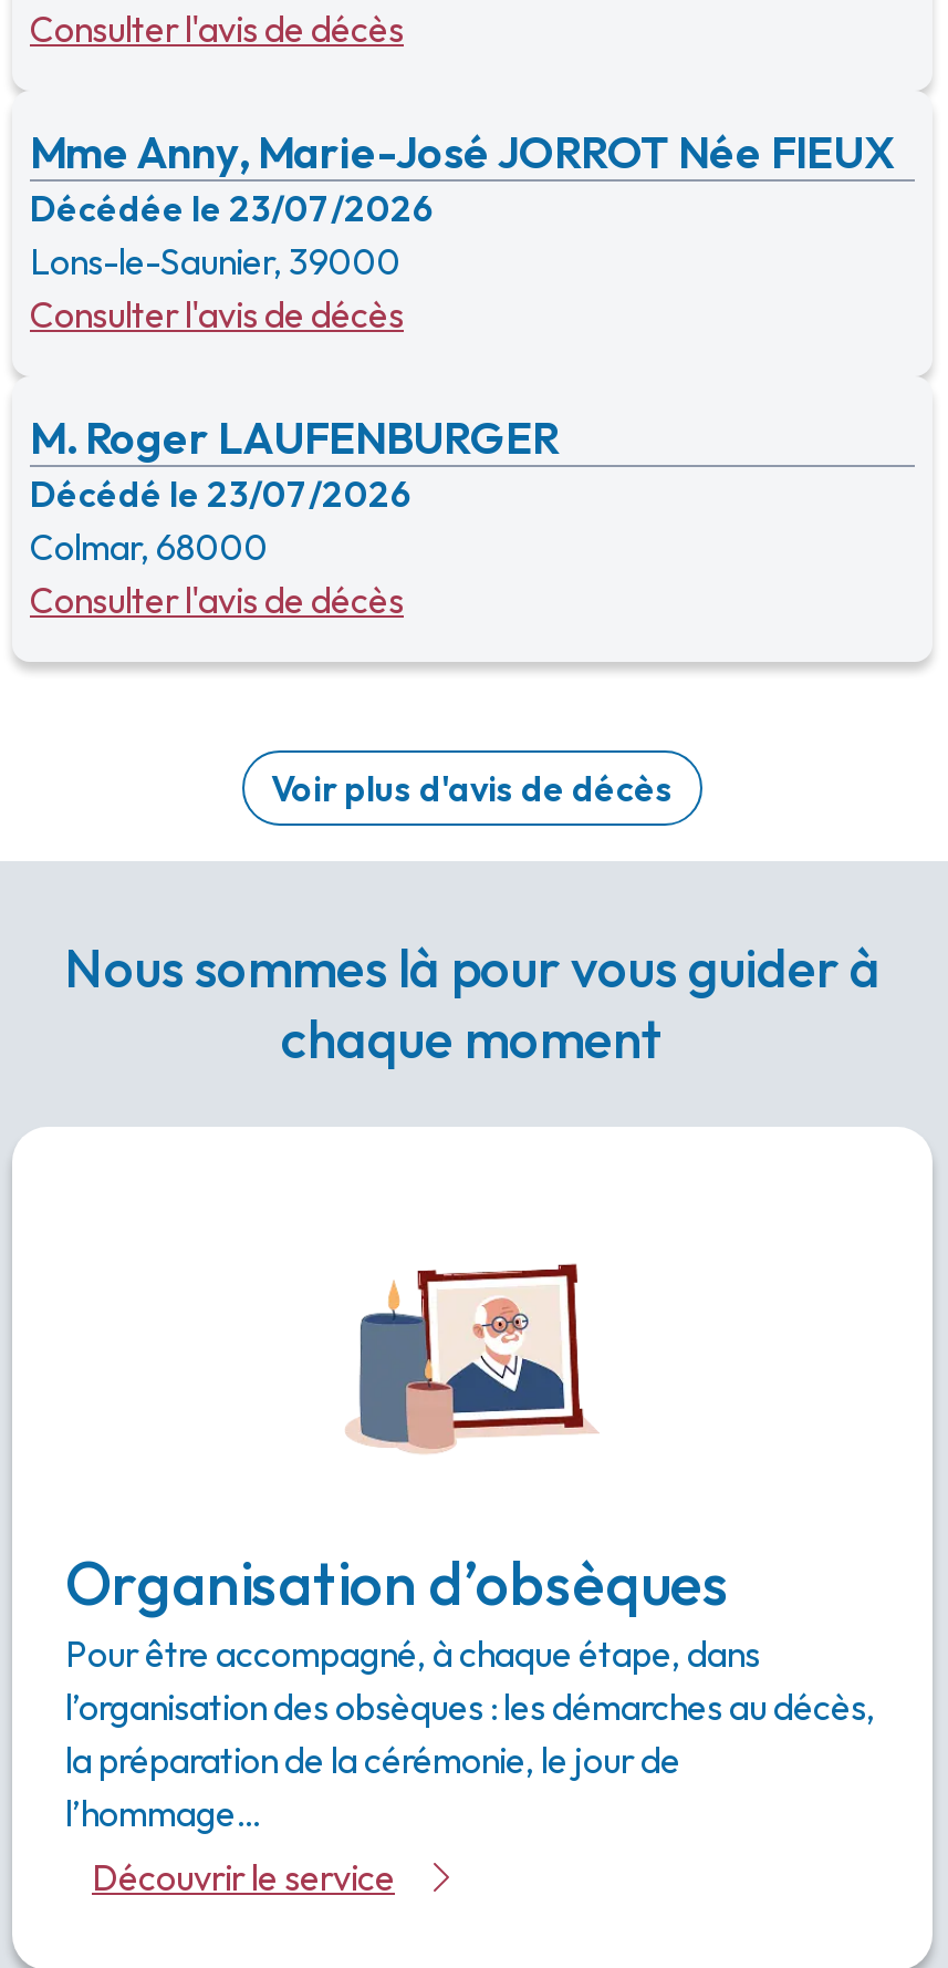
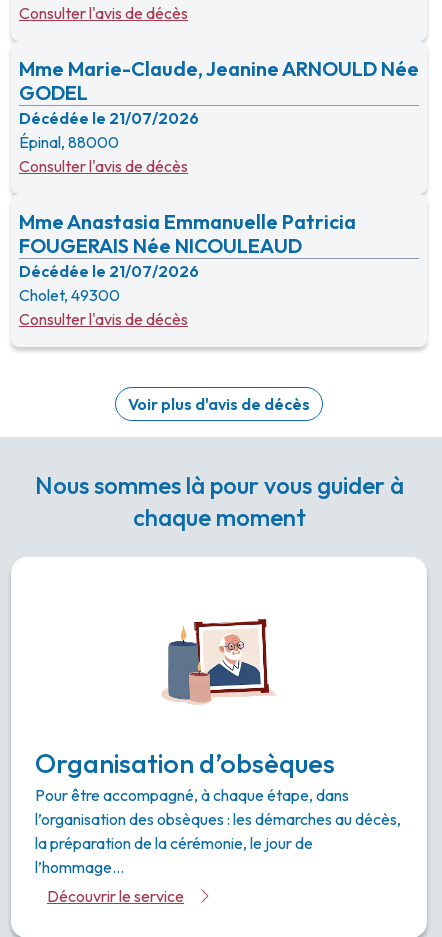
[30,123,895,282] Mme Anny, Marie-José JORROT Née FIEUX | Décédée le 23/07/2026 | Lons-le-Saunier, 39000 -> [19,56,419,152] Mme Marie-Claude, Jeanine ARNOULD Née | GODEL | Décédée le 21/07/2026 | Épinal, 88000
[30,409,559,568] M. Roger LAUFENBURGER | Décédé le 23/07/2026 | Colmar, 68000 -> [19,209,356,305] Mme Anastasia Emmanuelle Patricia | FOUGERAIS Née NICOULEAUD | Décédée le 21/07/2026 | Cholet, 49300

